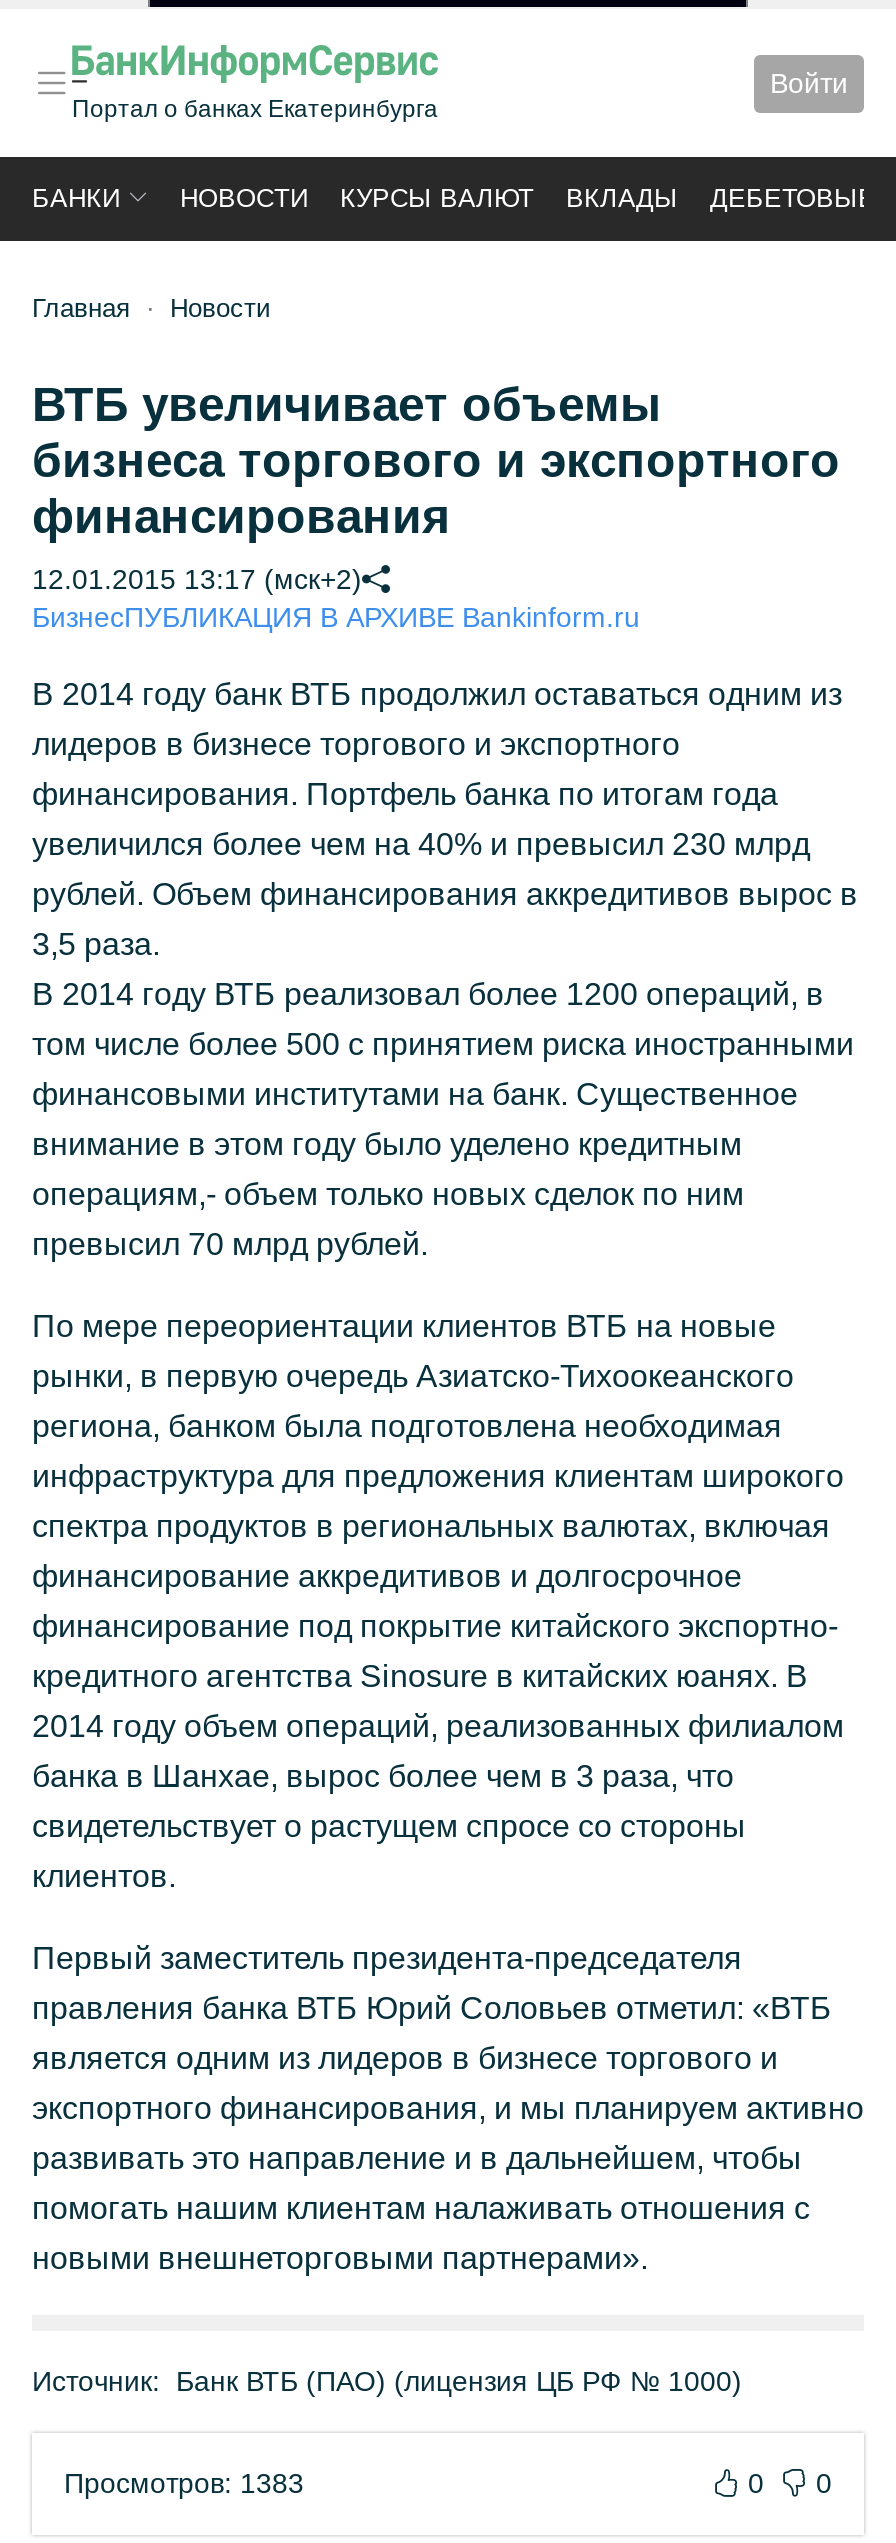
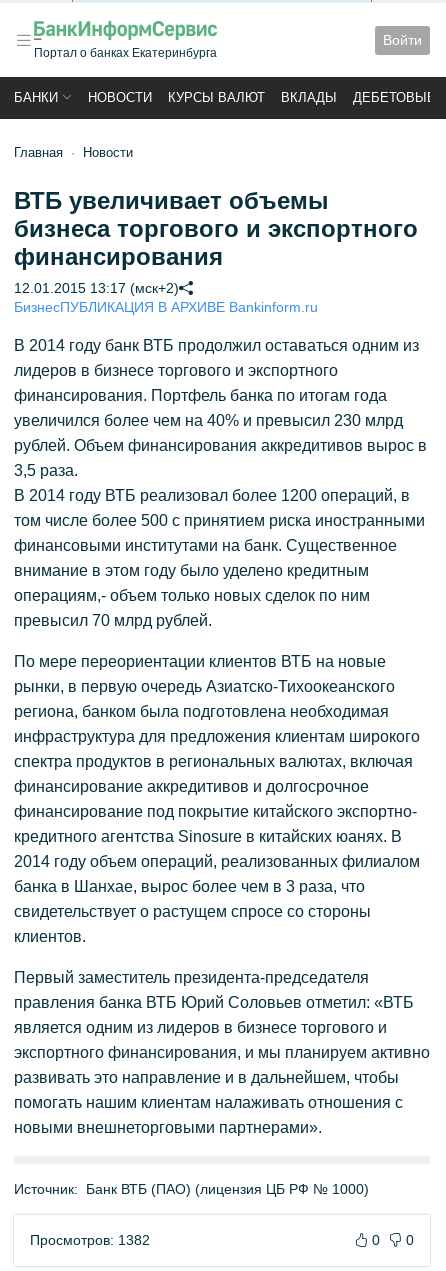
[64,2467,304,2499] Просмотров: 1383 -> [30,1232,150,1248] Просмотров: 1382

